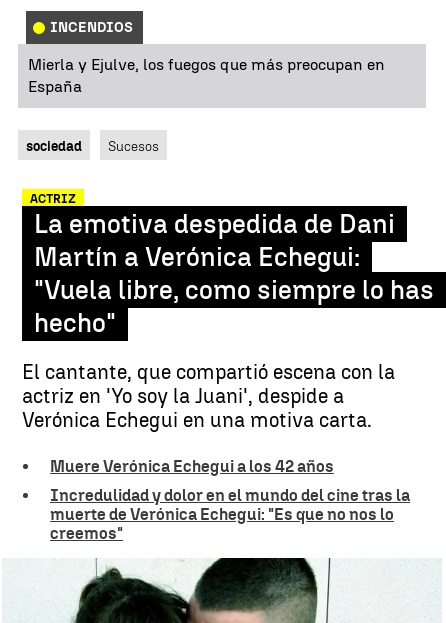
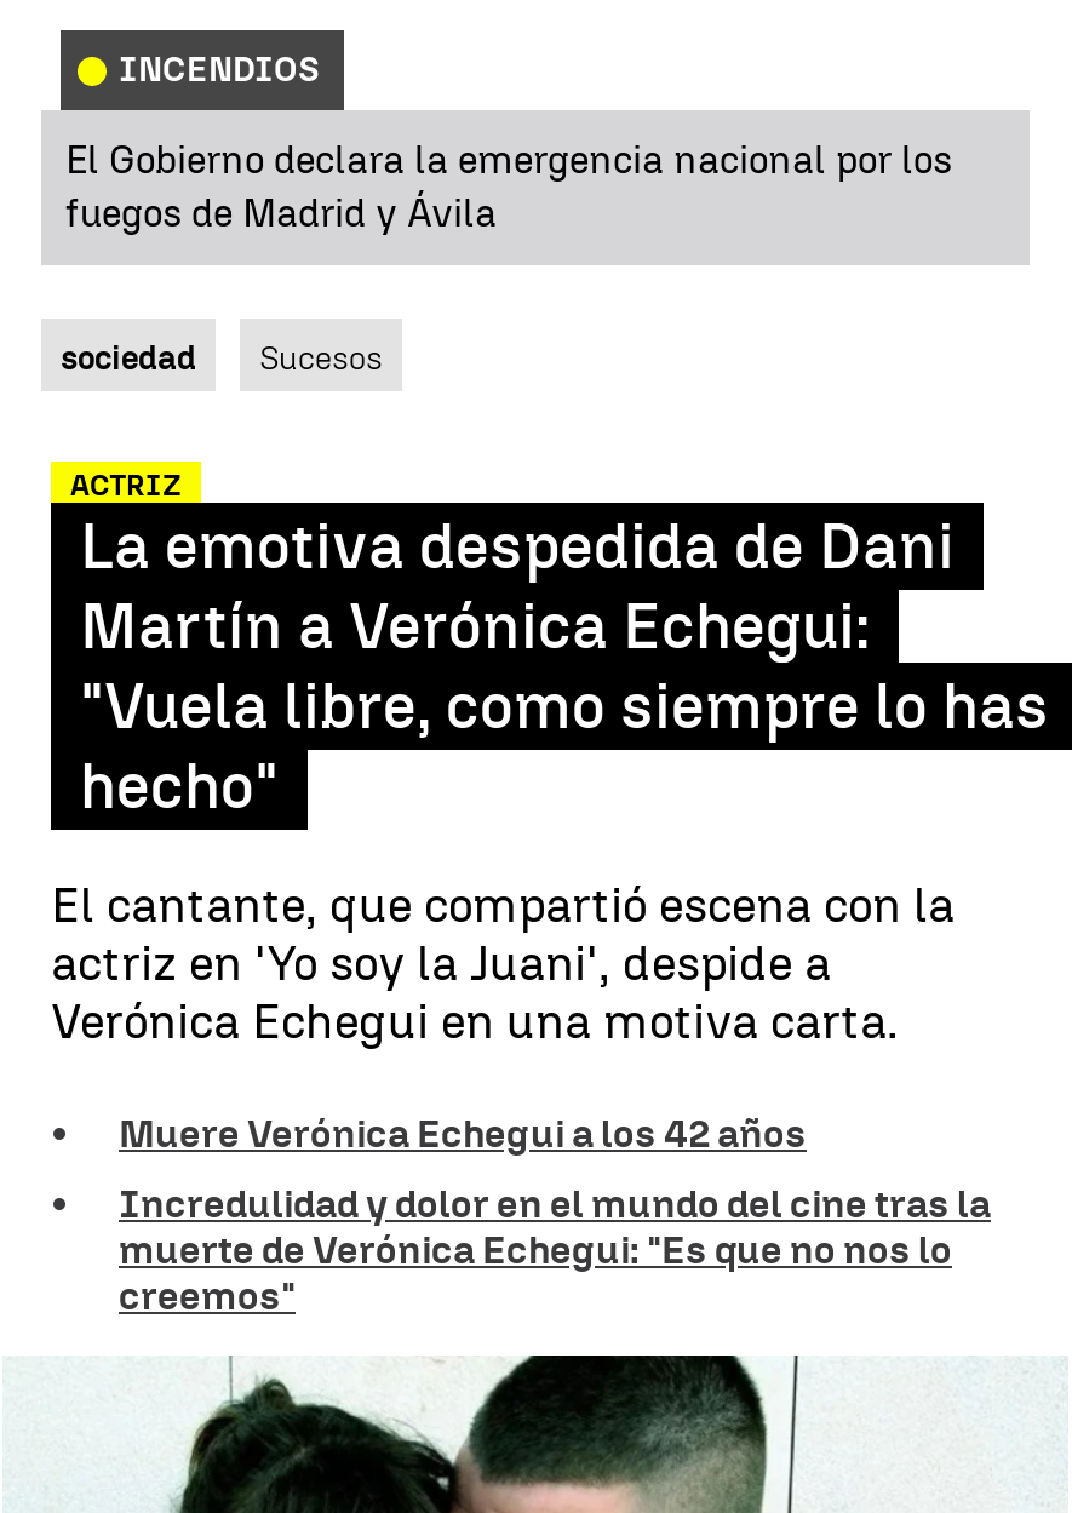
[28,55,385,96] Mierla y Ejulve, los fuegos que más preocupan en | España -> [65,137,952,236] El Gobierno declara la emergencia nacional por los | fuegos de Madrid y Ávila

